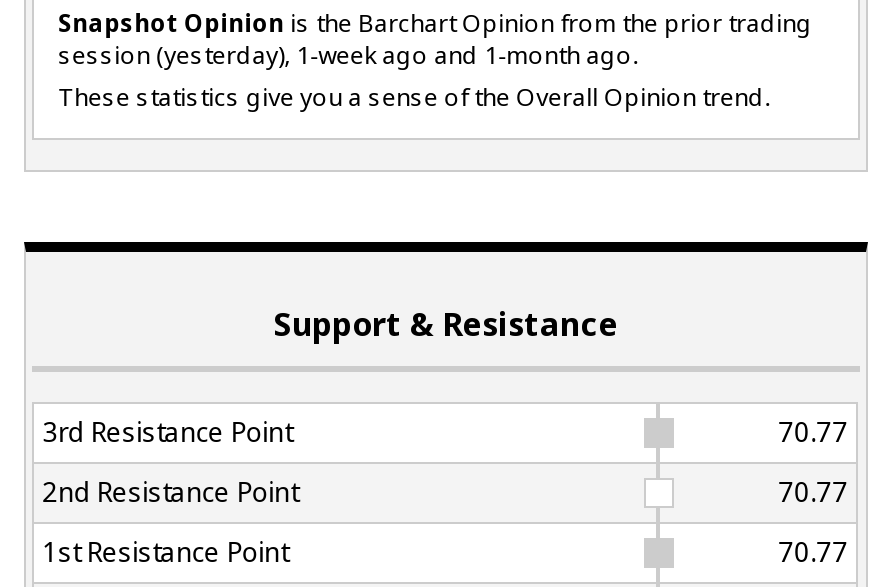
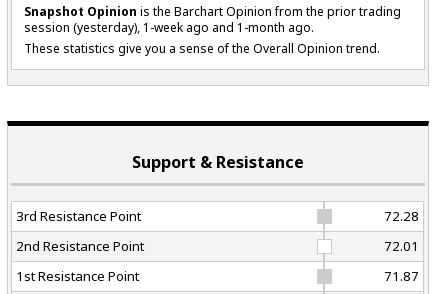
[778,414,848,450] 70.77 -> [384,207,419,225] 72.28
[778,474,848,510] 70.77 -> [384,237,419,255] 72.01
[778,534,848,570] 70.77 -> [384,267,419,285] 71.87

